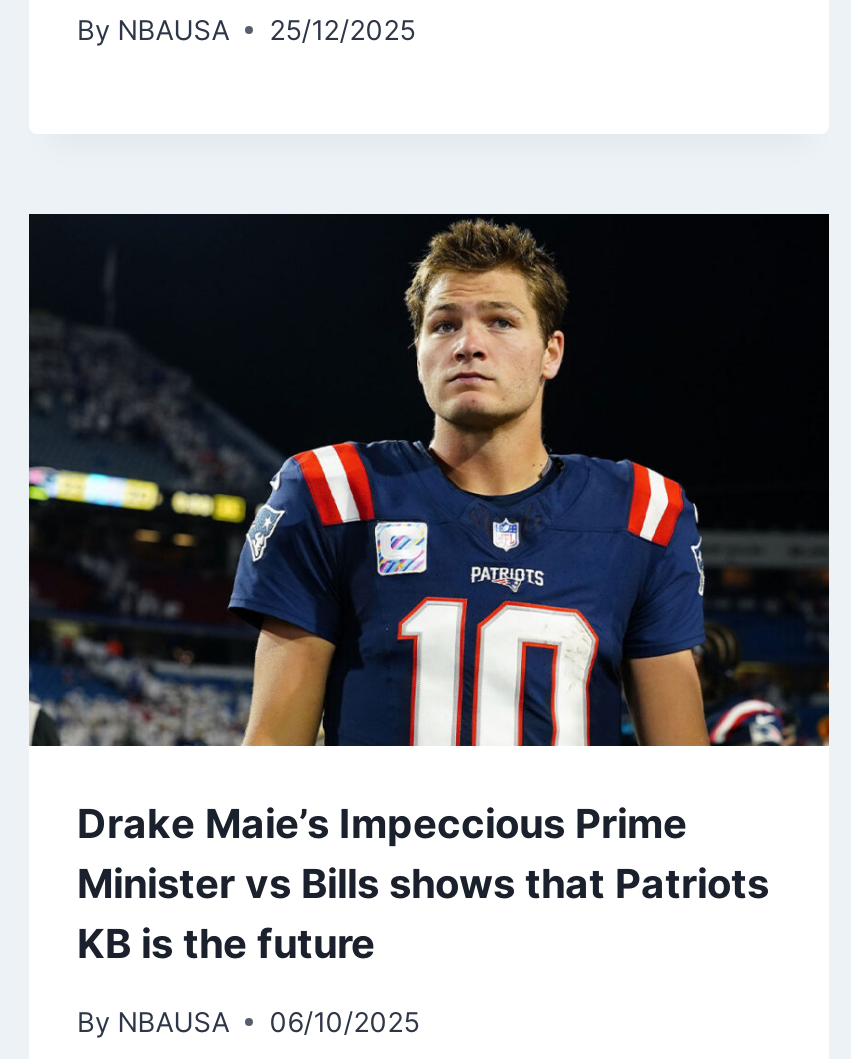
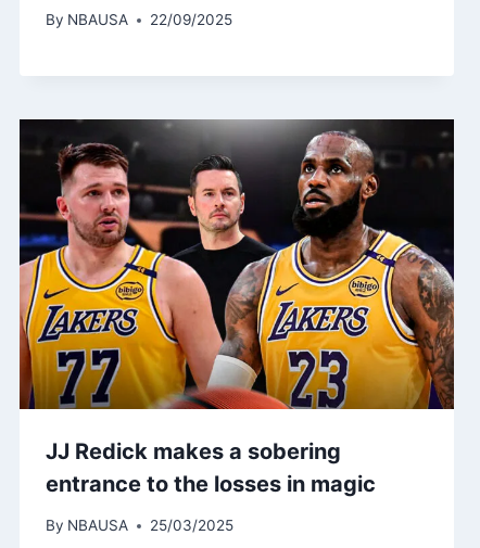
[77,13,415,45] By NBAUSA 25/12/2025 -> [46,11,233,28] By NBAUSA 22/09/2025
[27,213,831,969] [image] | Drake Maie’s Impeccious Prime | Minister vs Bills shows that Patriots | KB is the future -> [18,118,455,497] [image] | JJ Redick makes a sobering | entrance to the losses in magic
[77,1006,419,1038] By NBAUSA 06/10/2025 -> [46,517,234,534] By NBAUSA 25/03/2025

